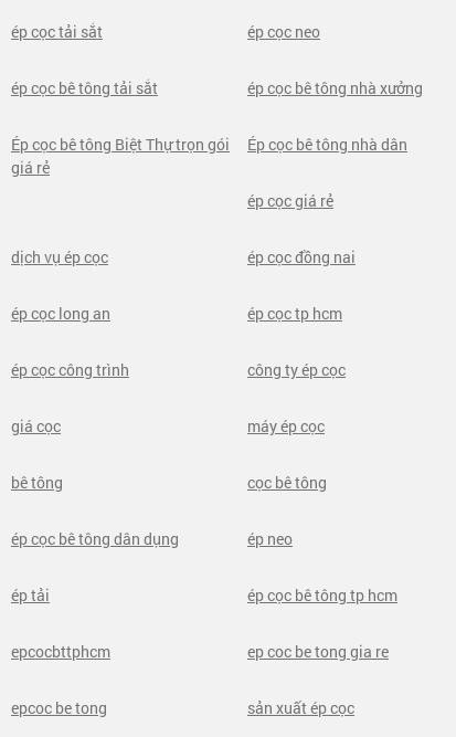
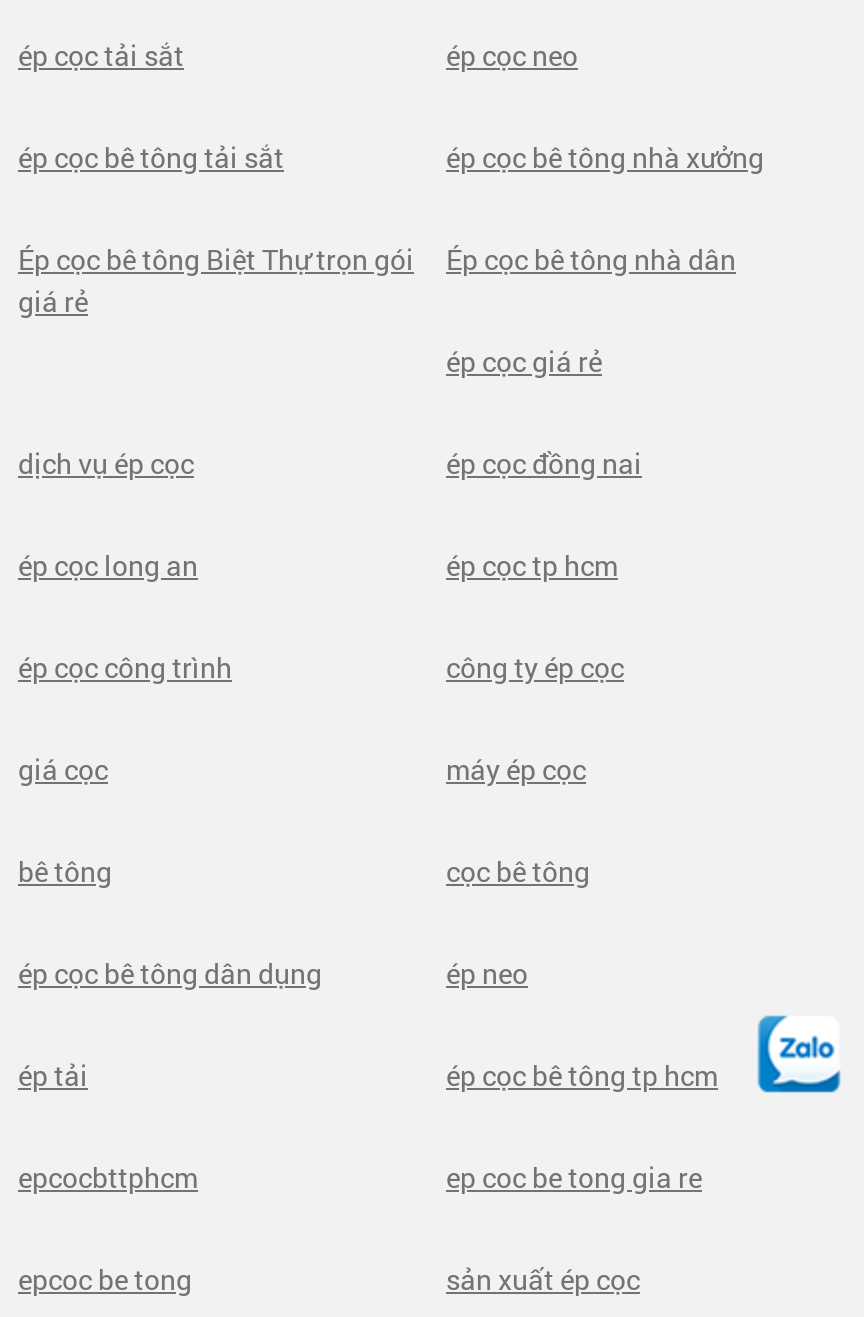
none -> [754,1012,844,1096] [image]

